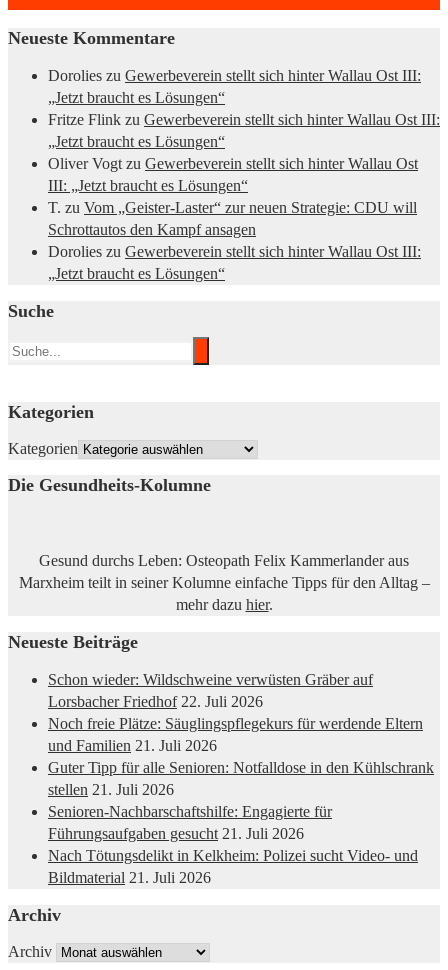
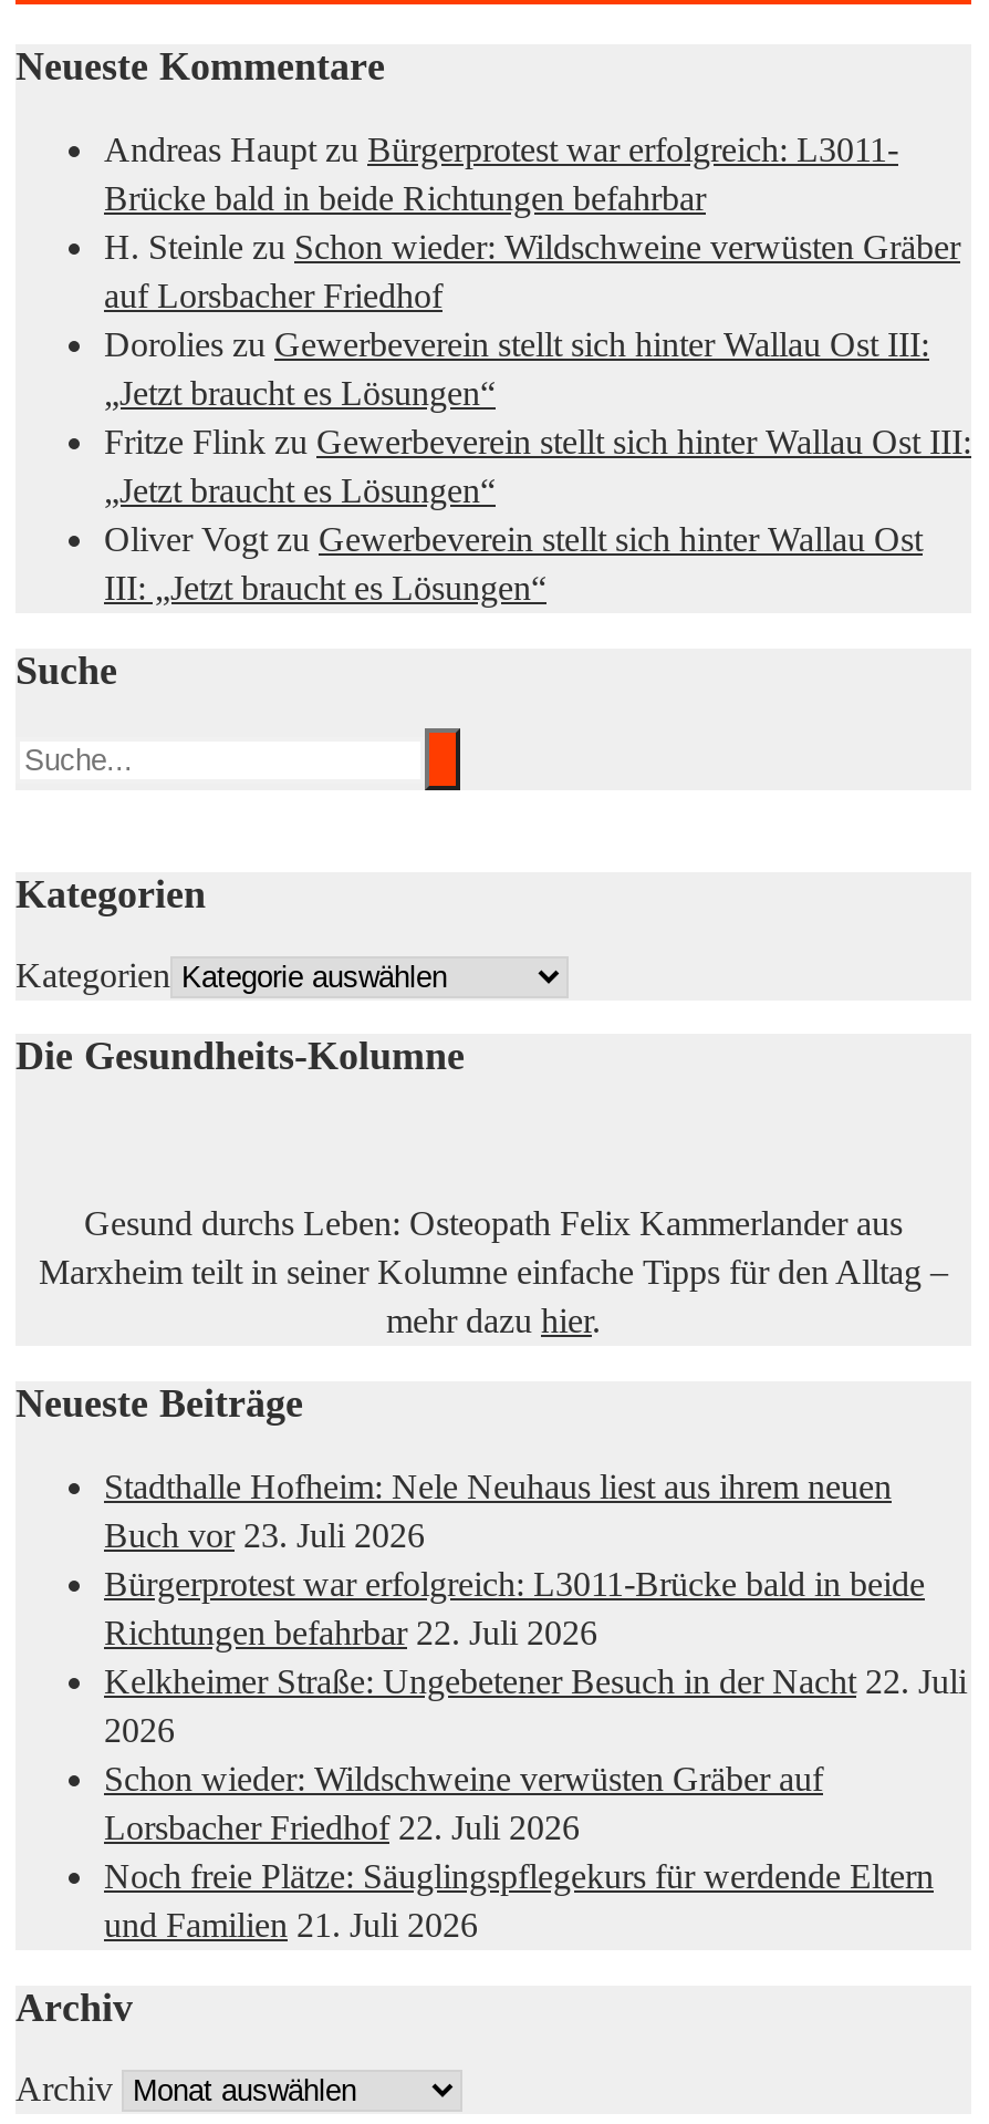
none -> [104,131,960,315] Andreas Haupt zu Bürgerprotest war erfolgreich: L3011- | Brücke bald in beide Richtungen befahrbar | H. Steinle zu Schon wieder: Wildschweine verwüsten Gräber | auf Lorsbacher Friedhof
moved [48,67,440,194] -> [104,326,971,607]: Dorolies zu Gewerbeverein stellt sich hinter Wallau Ost III: | „Jetzt braucht es Lösungen“ | Fritze Flink zu Gewerbeverein stellt sich hinter Wallau Ost III: | „Jetzt braucht es Lösungen“ | Oliver Vogt zu Gewerbeverein stellt sich hinter Wallau Ost | III: „Jetzt braucht es Lösungen“
[48,199,421,282] T. zu Vom „Geister-Laster“ zur neuen Strategie: CDU will | Schrottautos den Kampf ansagen | Dorolies zu Gewerbeverein stellt sich hinter Wallau Ost III: | „Jetzt braucht es Lösungen“ -> none
none -> [104,1468,967,1749] Stadthalle Hofheim: Nele Neuhaus liest aus ihrem neuen | Buch vor 23. Juli 2026 | Bürgerprotest war erfolgreich: L3011-Brücke bald in beide | Richtungen befahrbar 22. Juli 2026 | Kelkheimer Straße: Ungebetener Besuch in der Nacht 22. Juli | 2026
moved [48,671,423,754] -> [104,1760,934,1944]: Schon wieder: Wildschweine verwüsten Gräber auf | Lorsbacher Friedhof 22. Juli 2026 | Noch freie Plätze: Säuglingspflegekurs für werdende Eltern | und Familien 21. Juli 2026
[48,759,434,886] Guter Tipp für alle Senioren: Notfalldose in den Kühlschrank | stellen 21. Juli 2026 | Senioren-Nachbarschaftshilfe: Engagierte für | Führungsaufgaben gesucht 21. Juli 2026 | Nach Tötungsdelikt in Kelkheim: Polizei sucht Video- und | Bildmaterial 21. Juli 2026 -> none

